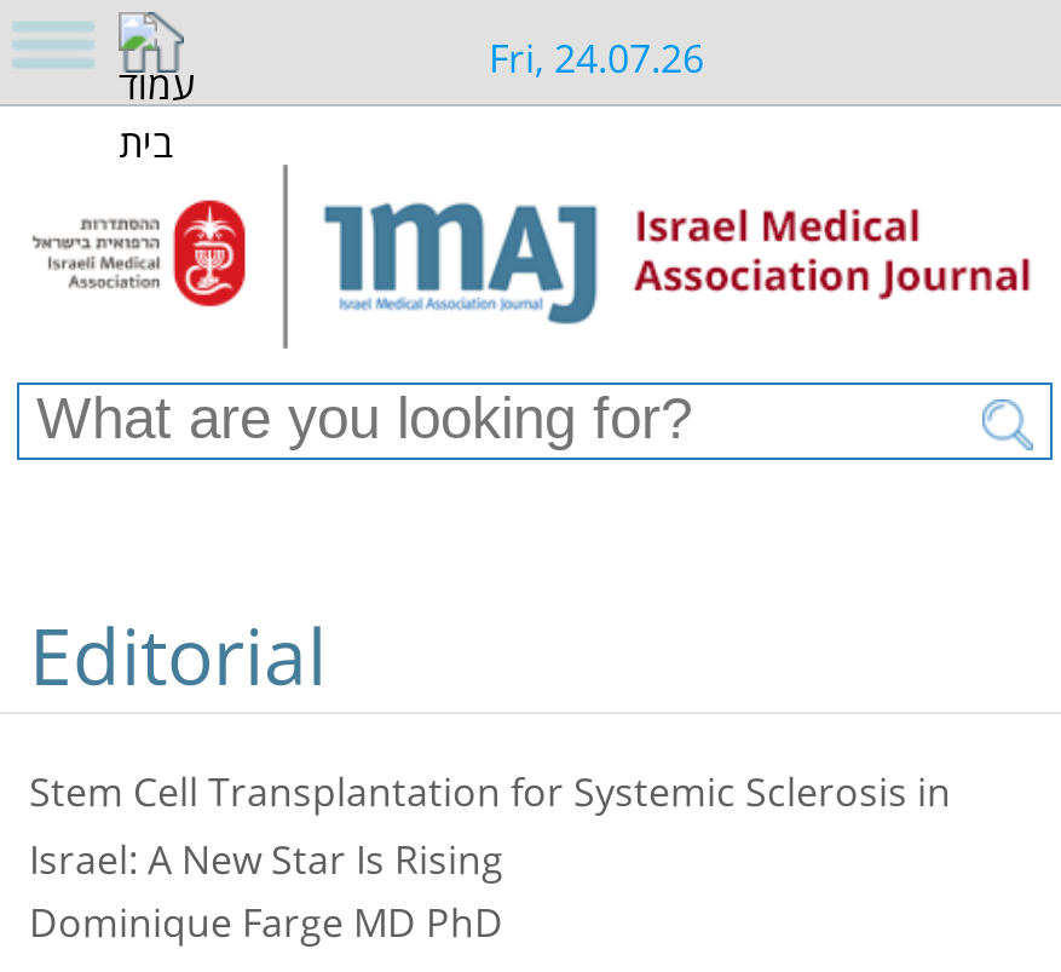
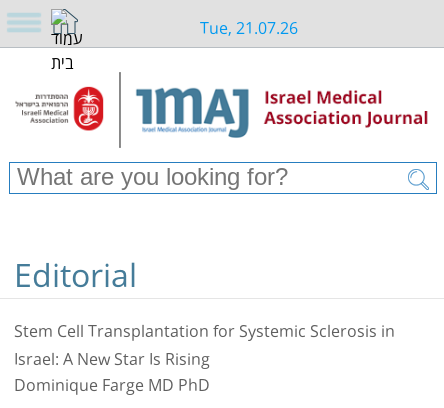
[489,12,704,92] Fri, 24.07.26 -> [199,9,297,42] Tue, 21.07.26

